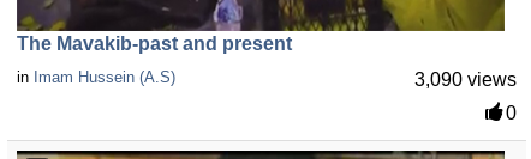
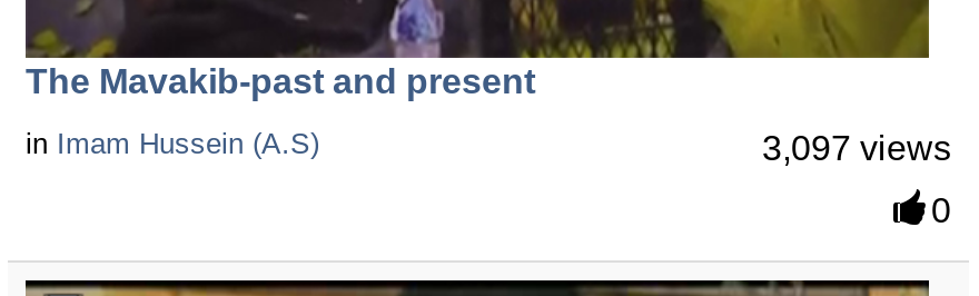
[414,69,517,89] 3,090 views -> [762,128,951,166] 3,097 views

